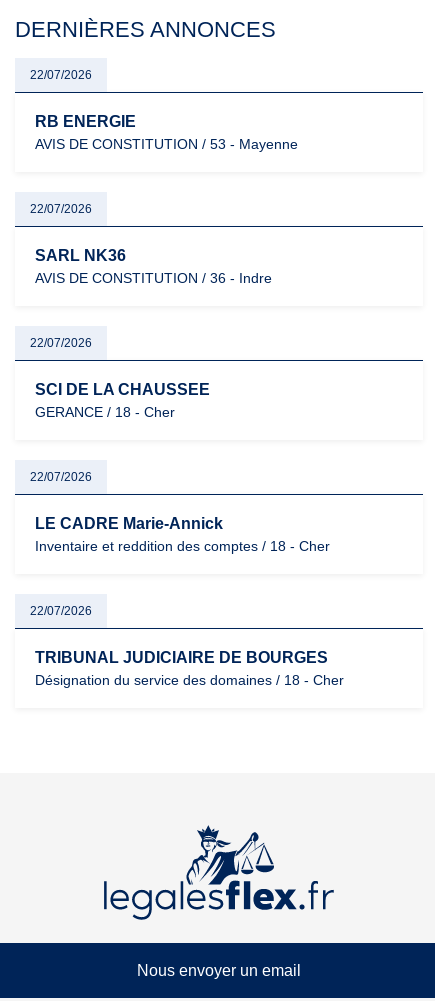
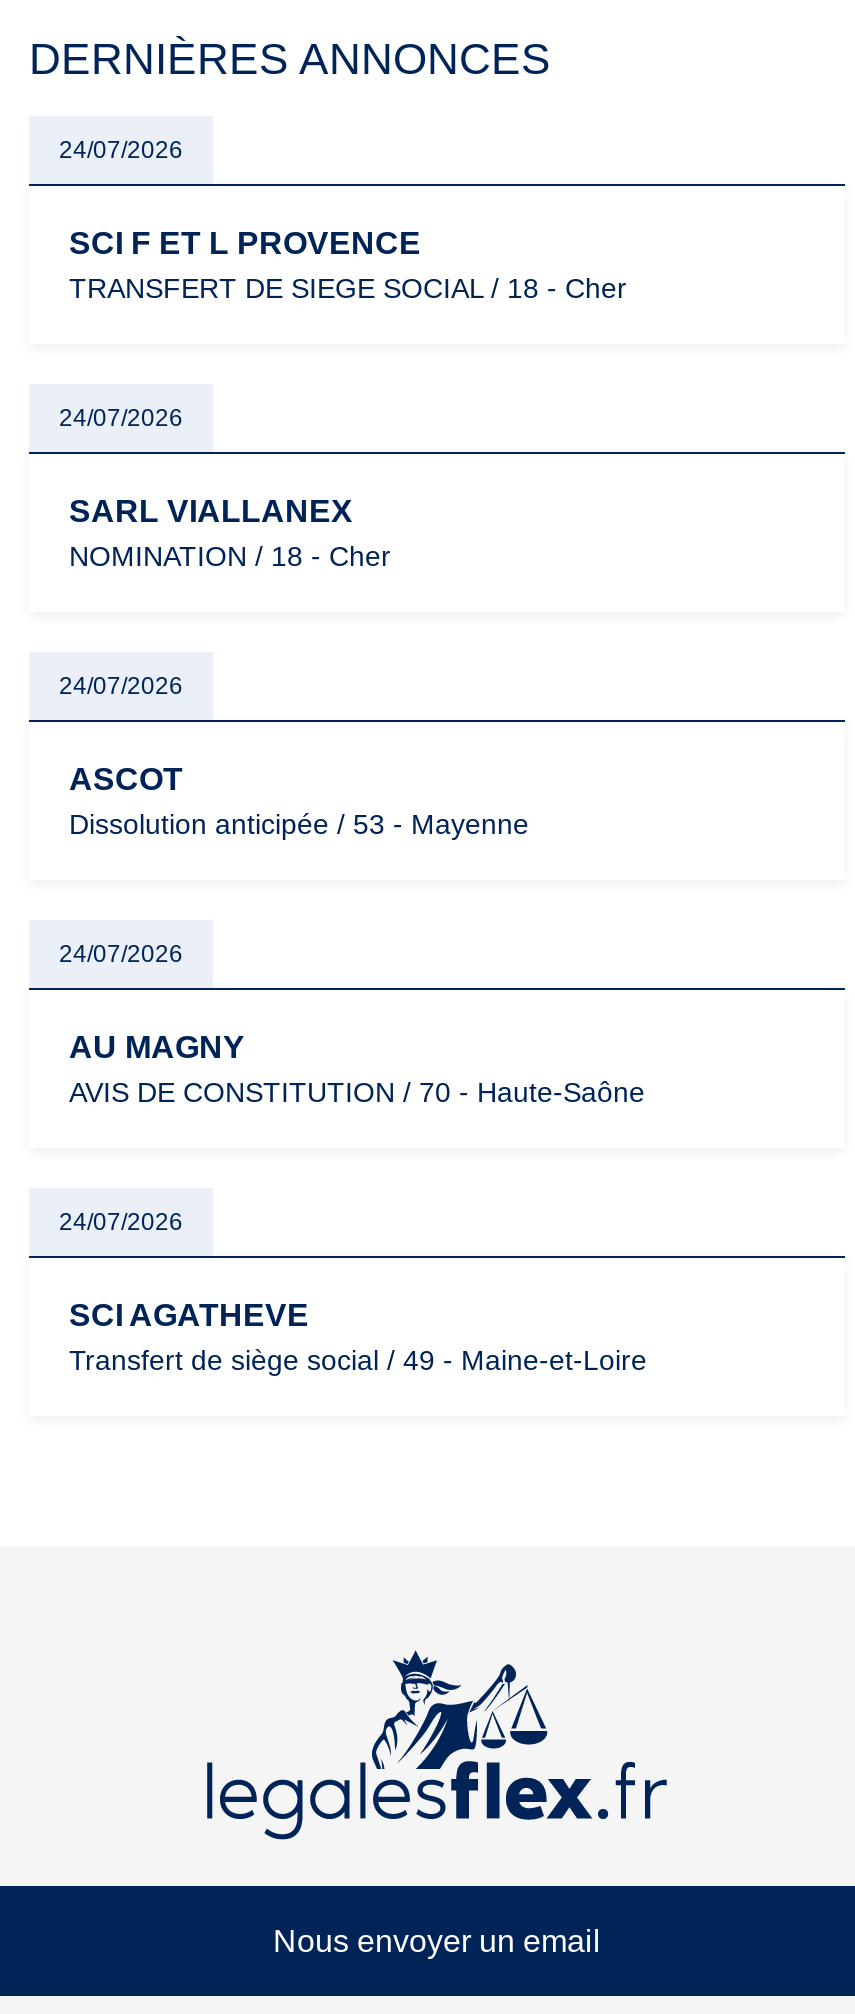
[30,68,92,82] 22/07/2026 -> [59,136,183,164] 24/07/2026
[35,113,298,152] RB ENERGIE | AVIS DE CONSTITUTION / 53 - Mayenne -> [69,226,627,304] SCI F ET L PROVENCE | TRANSFERT DE SIEGE SOCIAL / 18 - Cher
[30,202,92,216] 22/07/2026 -> [59,404,183,432] 24/07/2026
[35,247,272,286] SARL NK36 | AVIS DE CONSTITUTION / 36 - Indre -> [69,494,391,572] SARL VIALLANEX | NOMINATION / 18 - Cher
[30,336,92,350] 22/07/2026 -> [59,672,183,700] 24/07/2026
[35,381,210,420] SCI DE LA CHAUSSEE | GERANCE / 18 - Cher -> [69,762,529,840] ASCOT | Dissolution anticipée / 53 - Mayenne
[30,470,92,484] 22/07/2026 -> [59,940,183,968] 24/07/2026
[35,515,330,554] LE CADRE Marie-Annick | Inventaire et reddition des comptes / 18 - Cher -> [69,1030,645,1108] AU MAGNY | AVIS DE CONSTITUTION / 70 - Haute-Saône
[30,604,92,618] 22/07/2026 -> [59,1208,183,1236] 24/07/2026
[35,649,344,688] TRIBUNAL JUDICIAIRE DE BOURGES | Désignation du service des domaines / 18 - Cher -> [69,1298,647,1376] SCI AGATHEVE | Transfert de siège social / 49 - Maine-et-Loire

